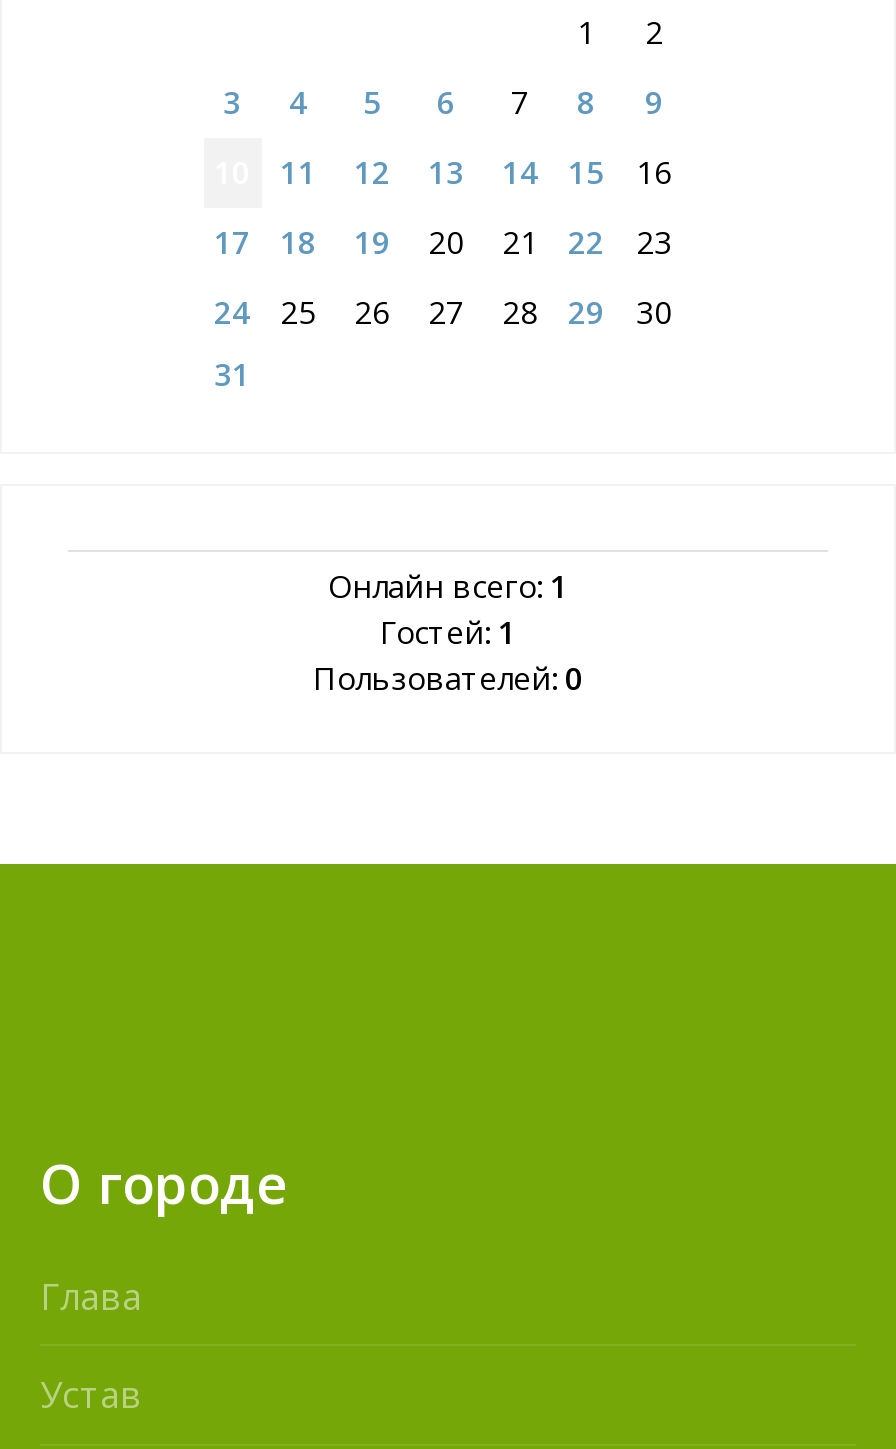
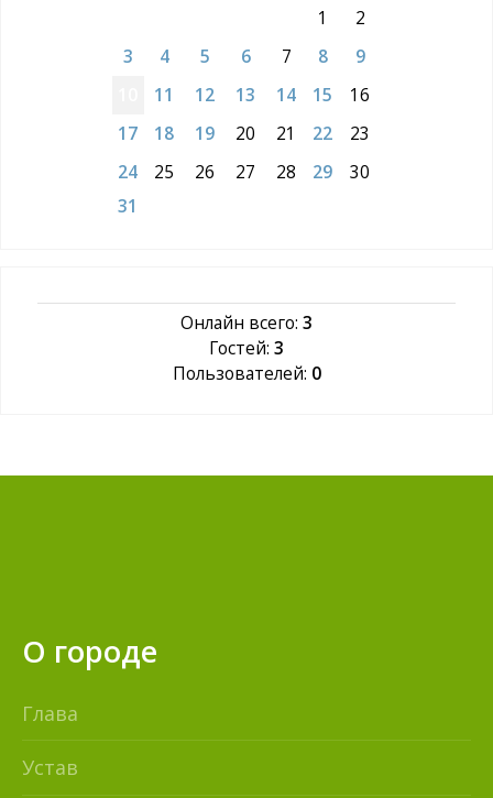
[328,564,568,608] Онлайн всего: 1 -> [180,310,313,334] Онлайн всего: 3
[380,610,516,654] Гостей: 1 -> [209,335,284,360] Гостей: 3

